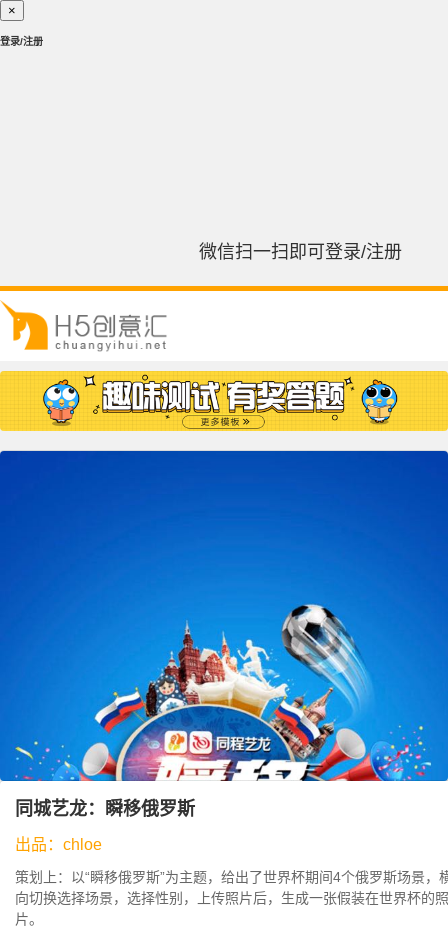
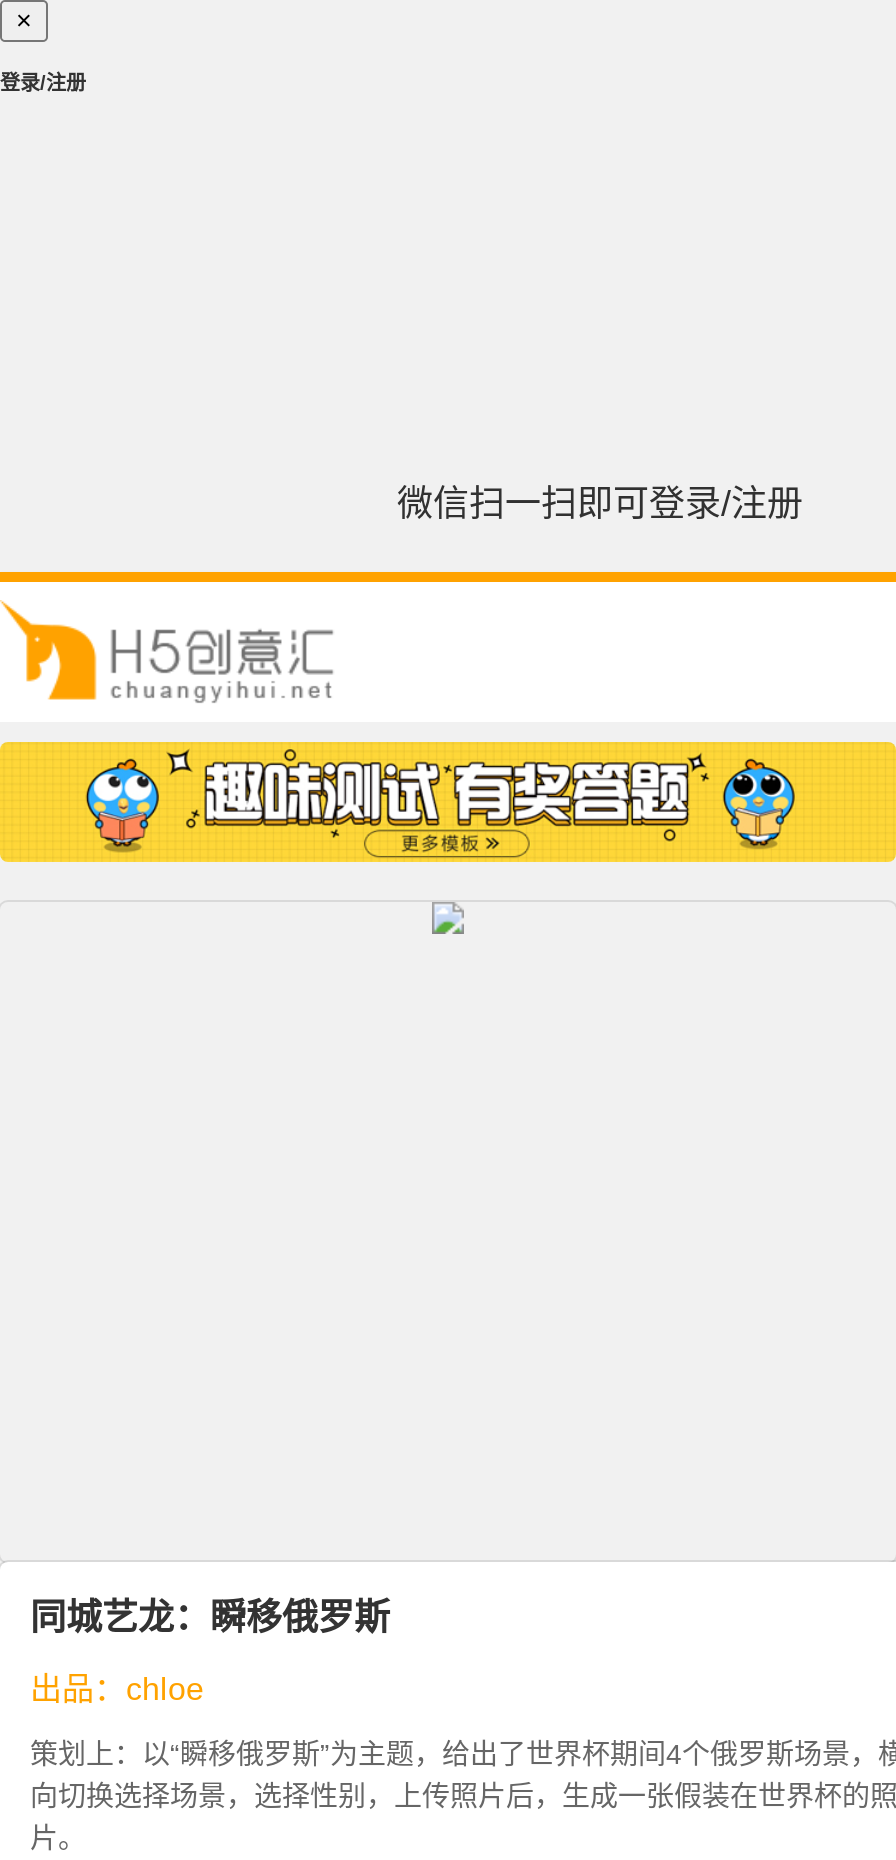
[3,450,445,782] [image] -> none

